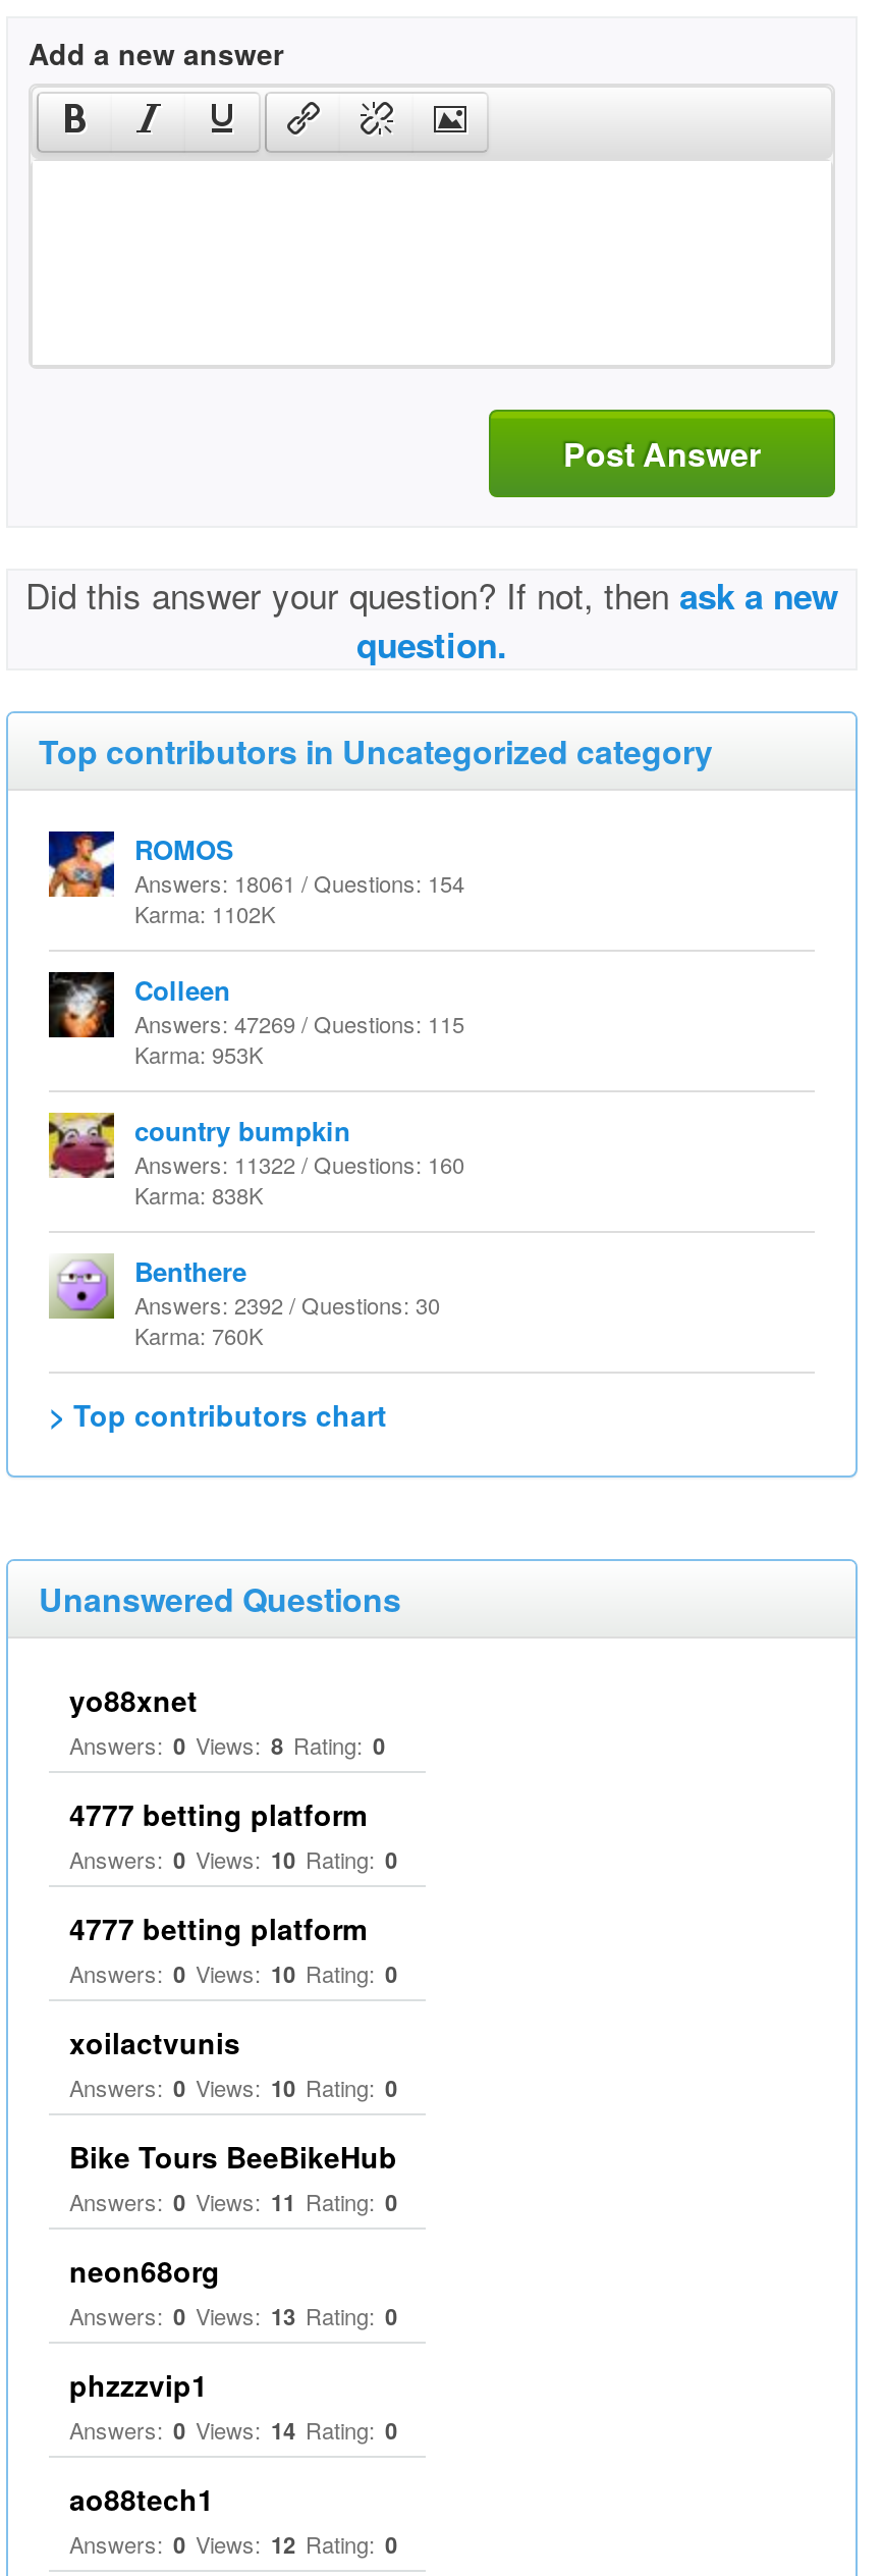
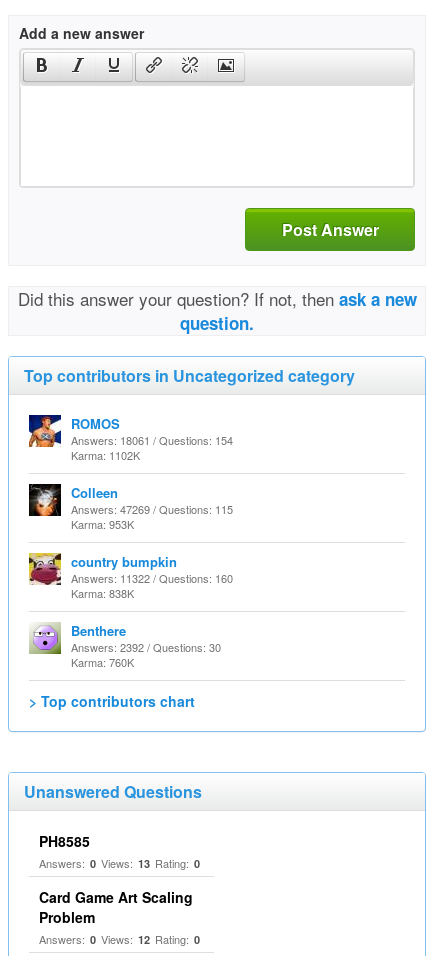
[69,1679,397,2291] yo88xnet | Answers: 0 Views: 8 Rating: 0 | 4777 betting platform | Answers: 0 Views: 10 Rating: 0 | 4777 betting platform | Answers: 0 Views: 10 Rating: 0 | xoilactvunis | Answers: 0 Views: 10 Rating: 0 | Bike Tours BeeBikeHub | Answers: 0 Views: 11 Rating: 0 | neon68org -> [39,831,90,851] PH8585
[69,2364,397,2519] phzzzvip1 | Answers: 0 Views: 14 Rating: 0 | ao88tech1 -> [39,887,193,927] Card Game Art Scaling | Problem

